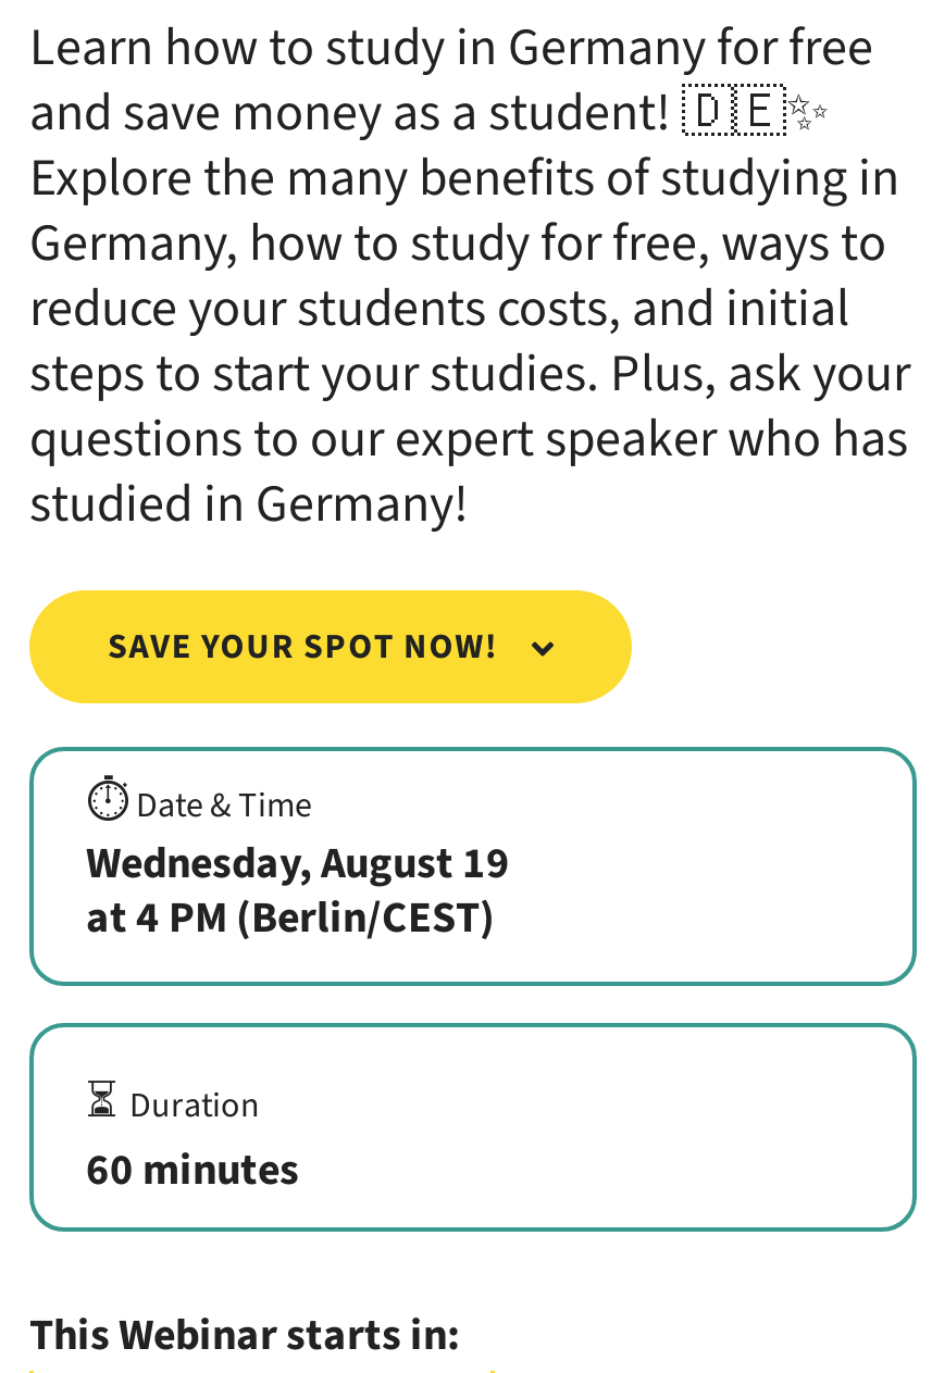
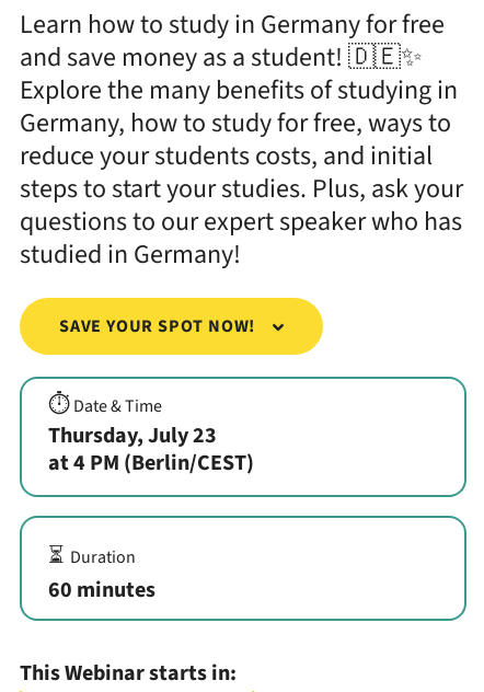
[86,835,510,896] Wednesday, August 19 -> [48,421,217,452] Thursday, July 23

